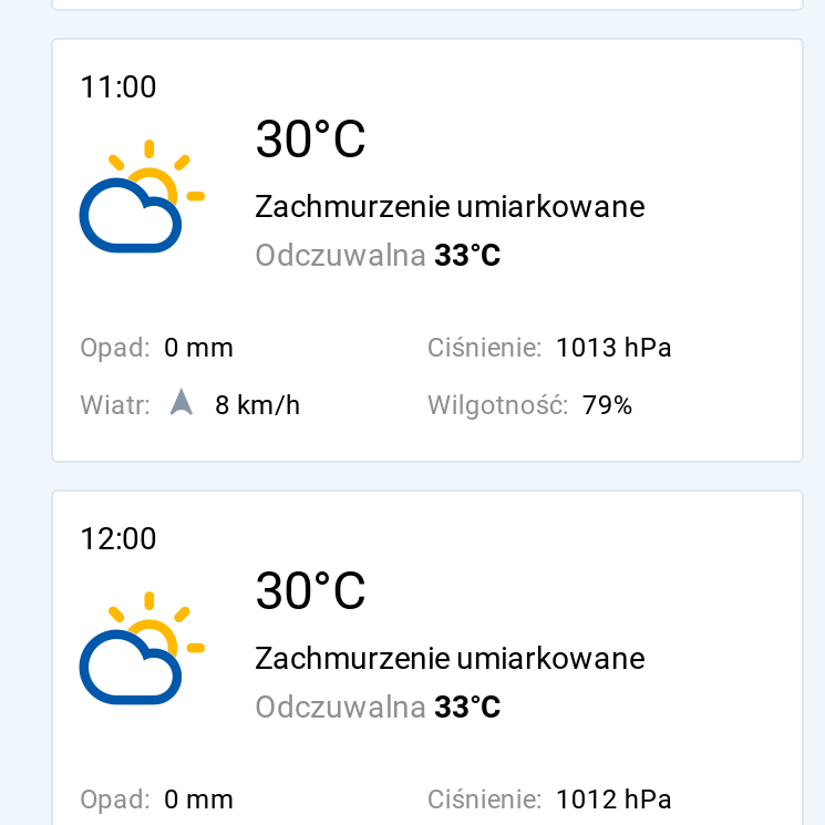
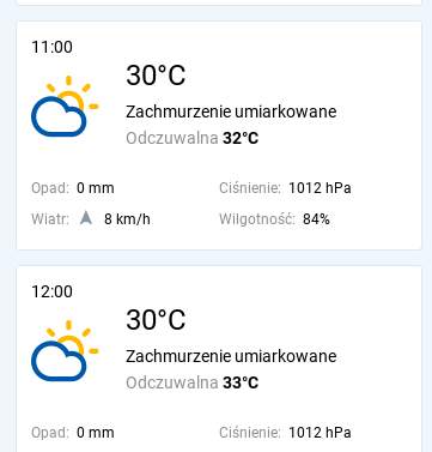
[255,237,501,272] Odczuwalna 33°C -> [126,128,258,147] Odczuwalna 32°C
[427,332,673,363] Ciśnienie: 1013 hPa -> [219,180,352,197] Ciśnienie: 1012 hPa
[427,390,633,421] Wilgotność: 79% -> [219,211,330,228] Wilgotność: 84%

